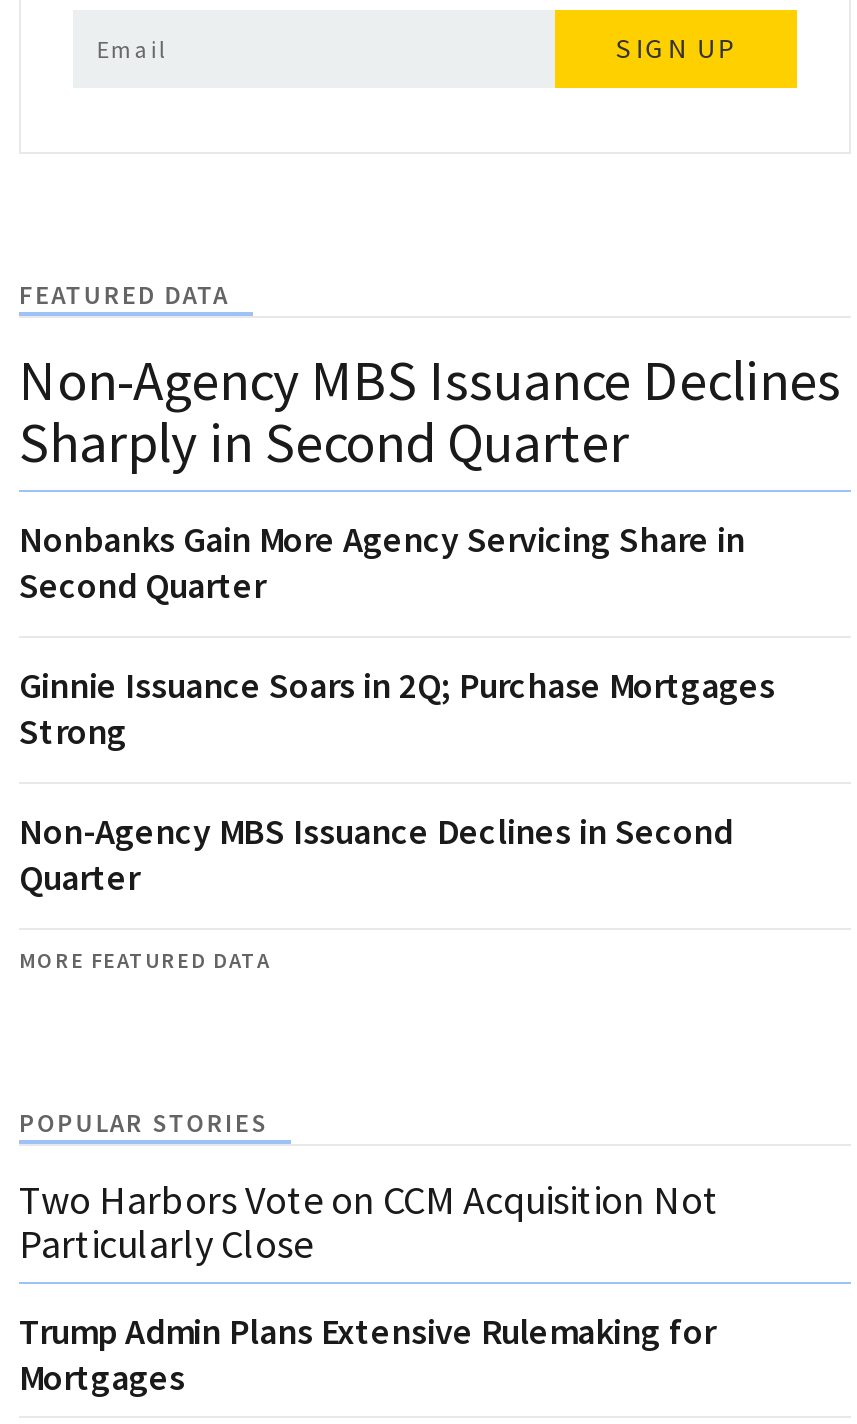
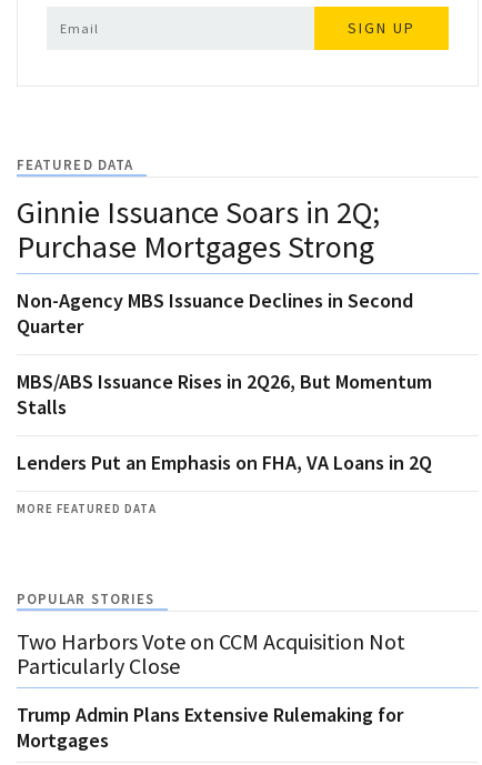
[19,343,841,753] Non-Agency MBS Issuance Declines | Sharply in Second Quarter | Nonbanks Gain More Agency Servicing Share in | Second Quarter | Ginnie Issuance Soars in 2Q; Purchase Mortgages | Strong -> [17,192,380,266] Ginnie Issuance Soars in 2Q; | Purchase Mortgages Strong
moved [19,807,733,899] -> [17,287,413,338]: Non-Agency MBS Issuance Declines in Second | Quarter
none -> [17,368,432,475] MBS/ABS Issuance Rises in 2Q26, But Momentum | Stalls | Lenders Put an Emphasis on FHA, VA Loans in 2Q

